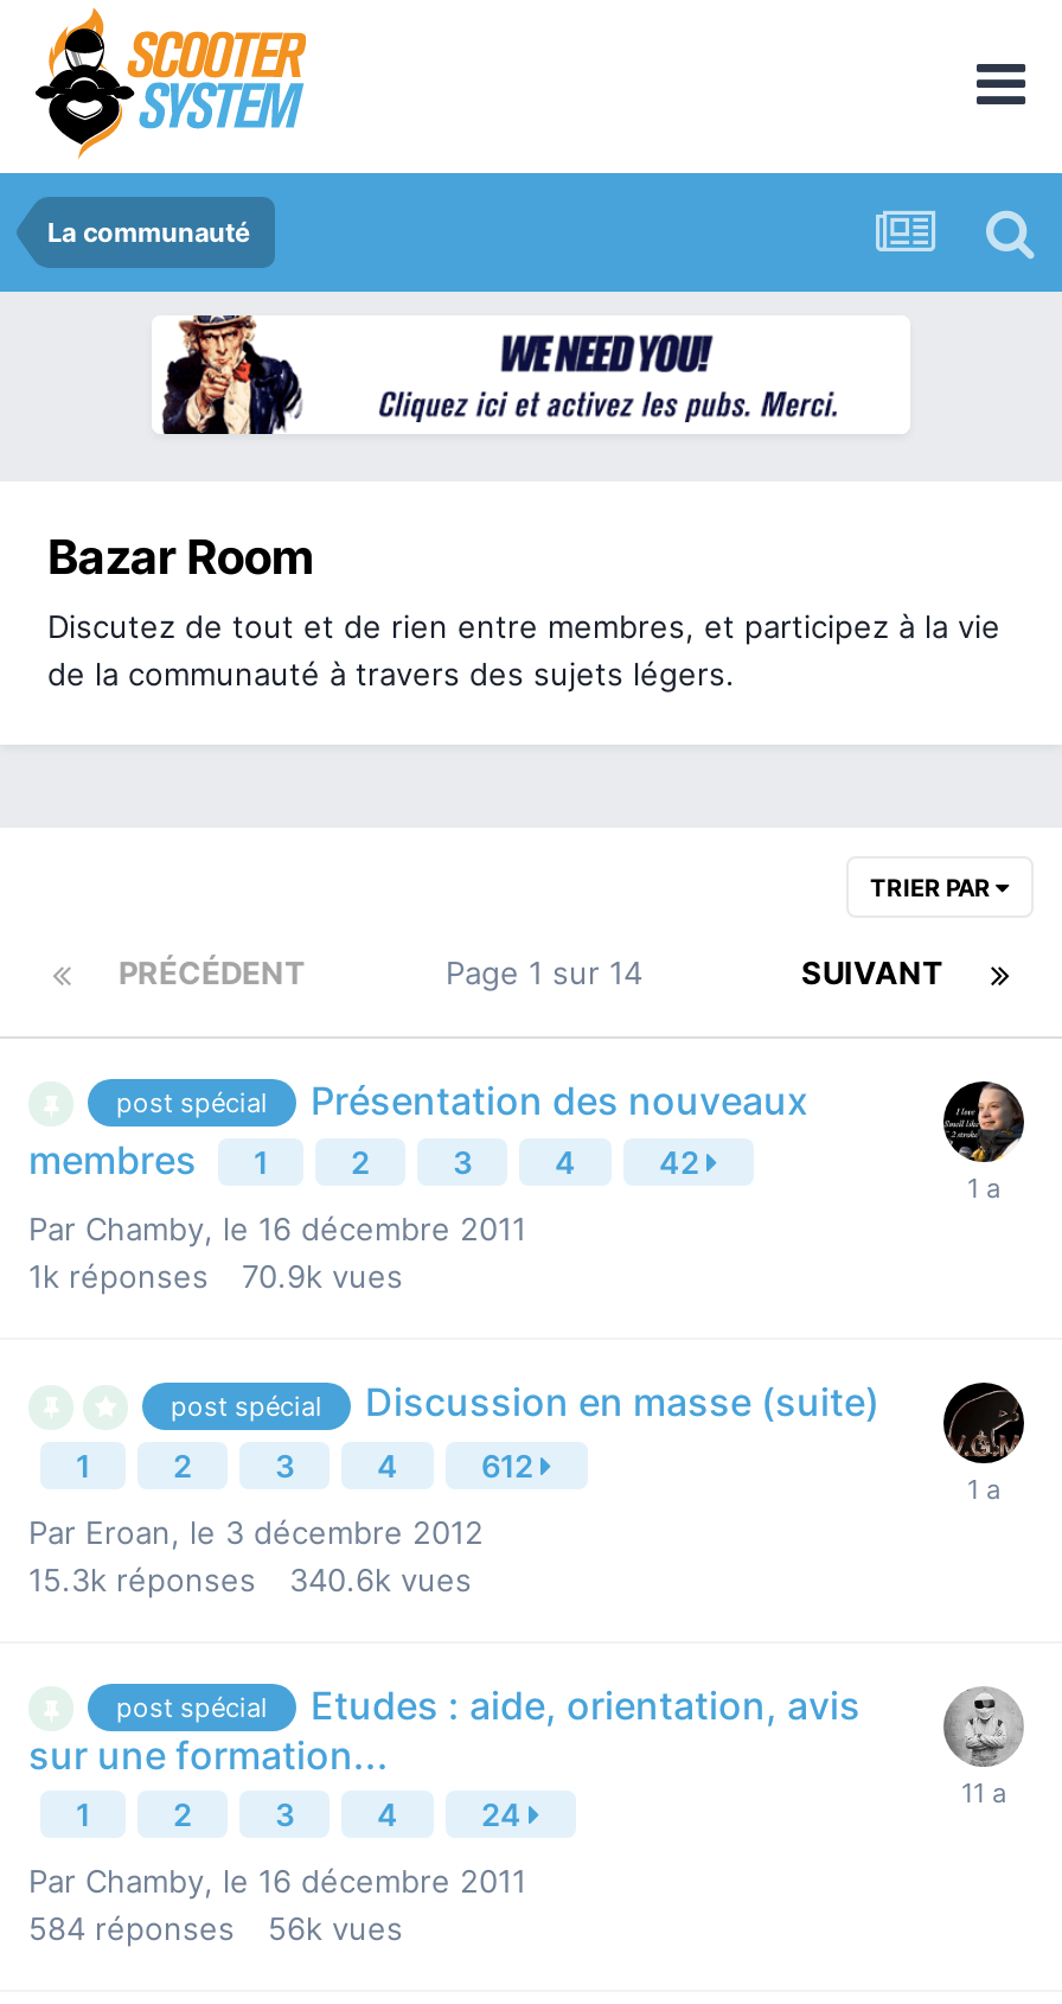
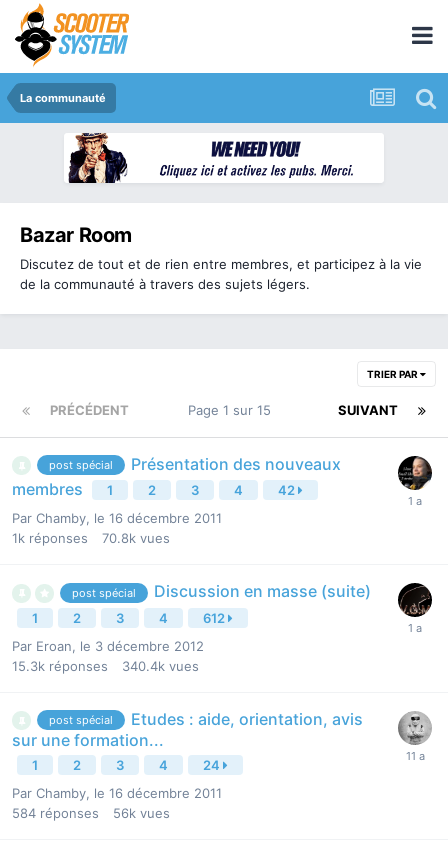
[446,952,661,990] Page 1 sur 14 -> [188,401,279,417] Page 1 sur 15
[28,1257,403,1295] 1k réponses 70.9k vues -> [12,530,170,546] 1k réponses 70.8k vues
[28,1560,472,1598] 15.3k réponses 340.6k vues -> [12,658,199,674] 15.3k réponses 340.4k vues

